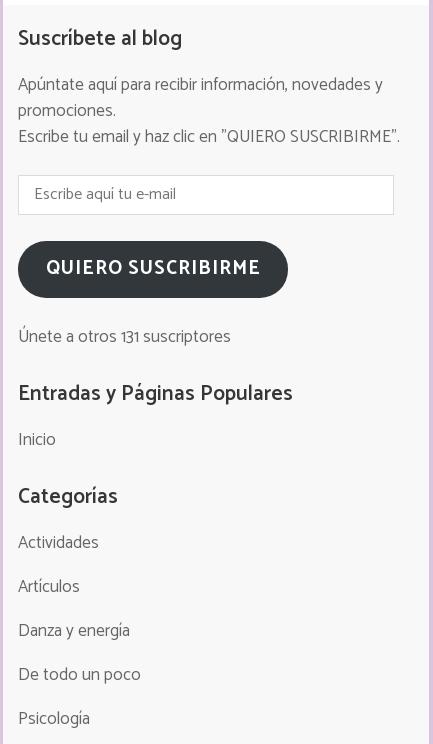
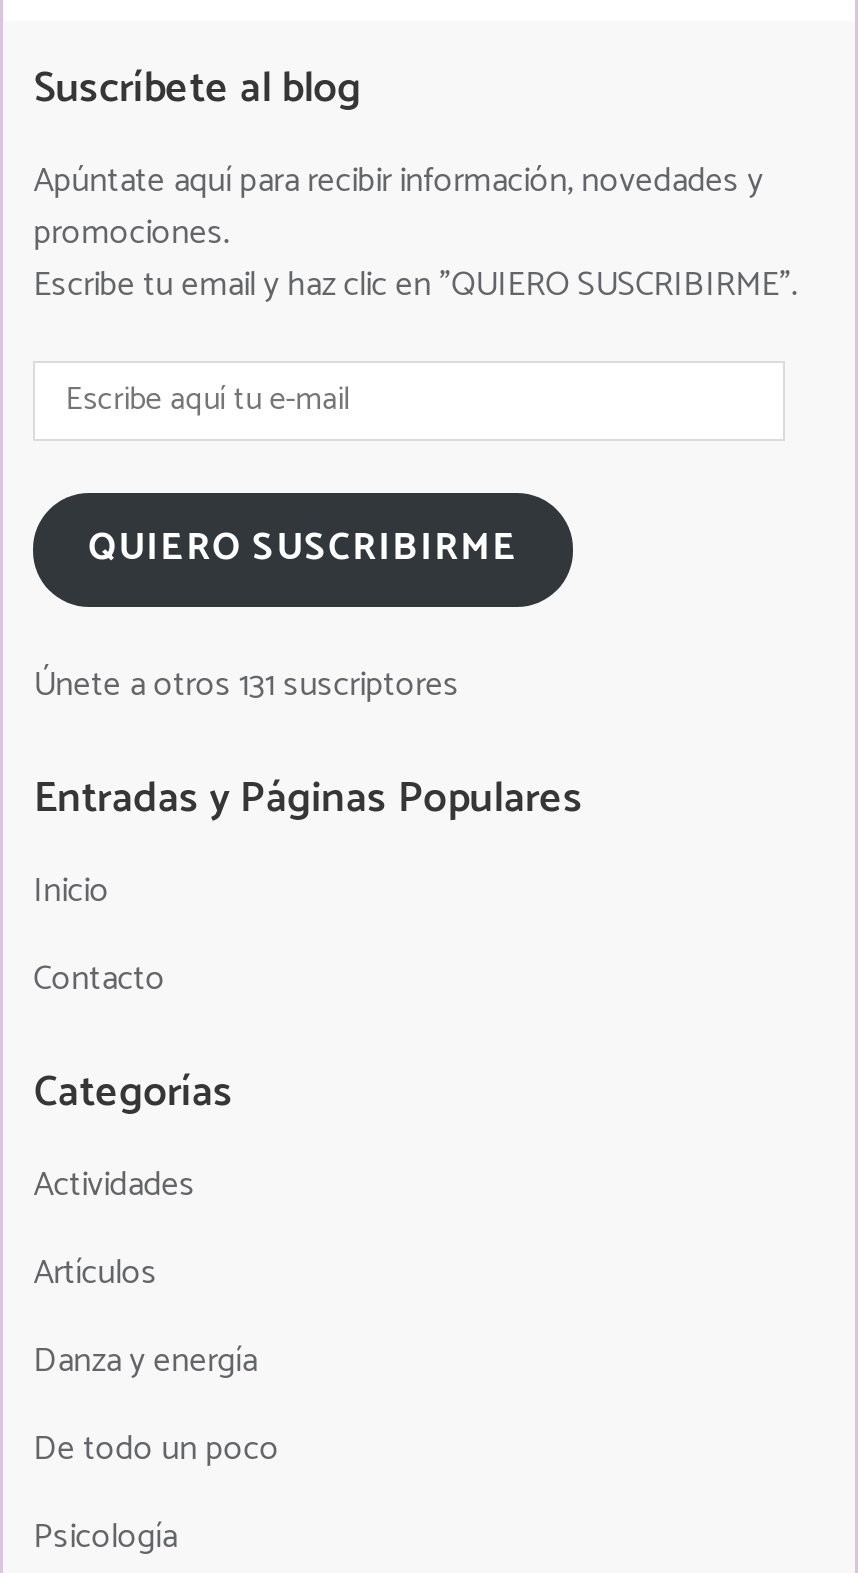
none -> [33,950,165,1006] Contacto

